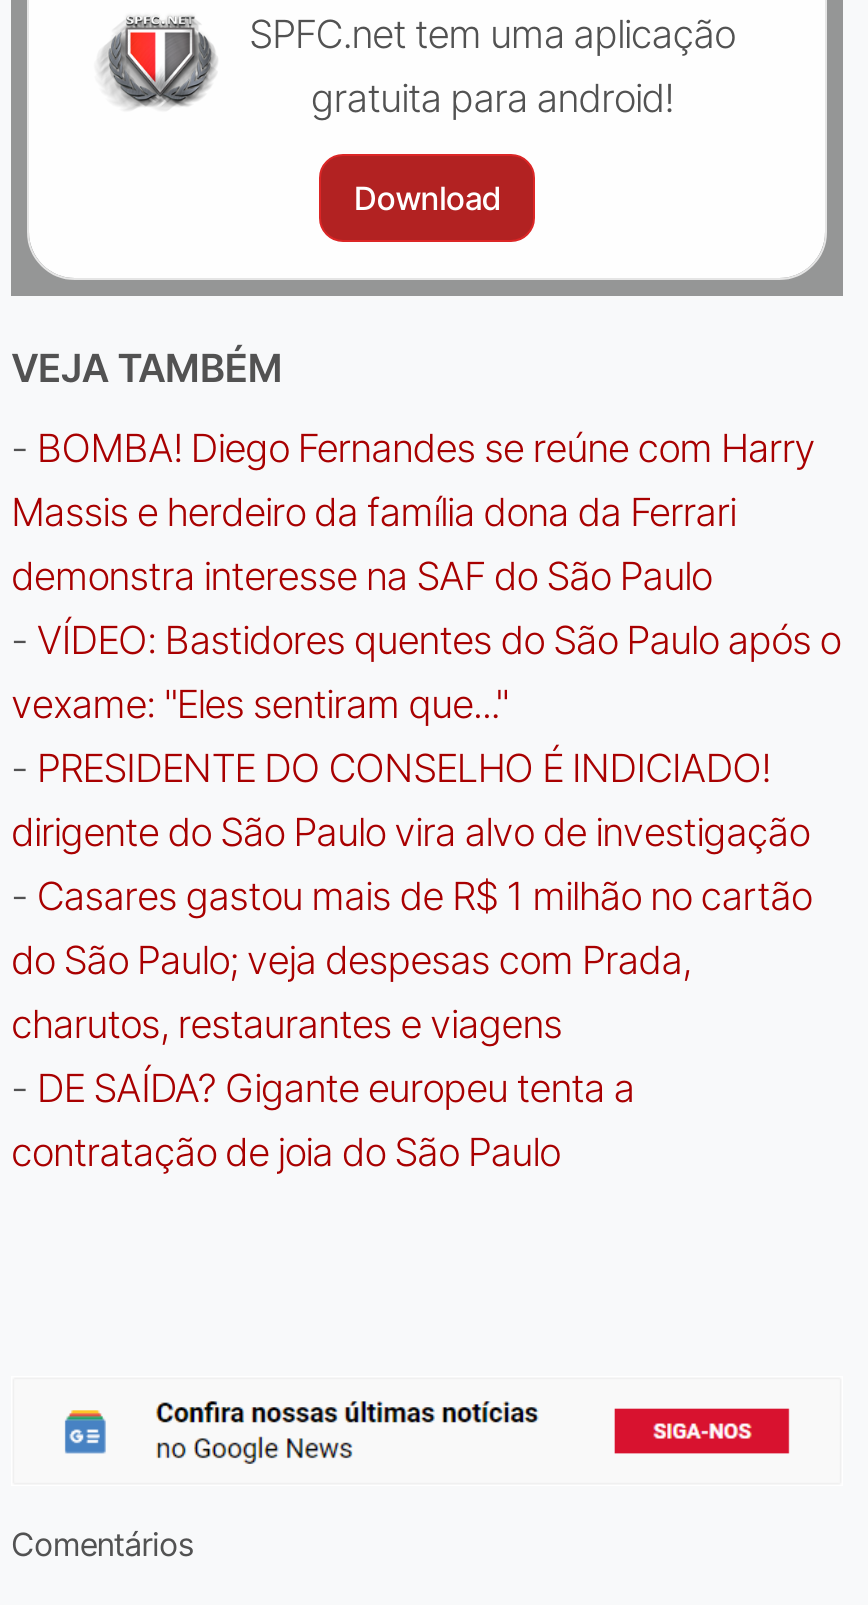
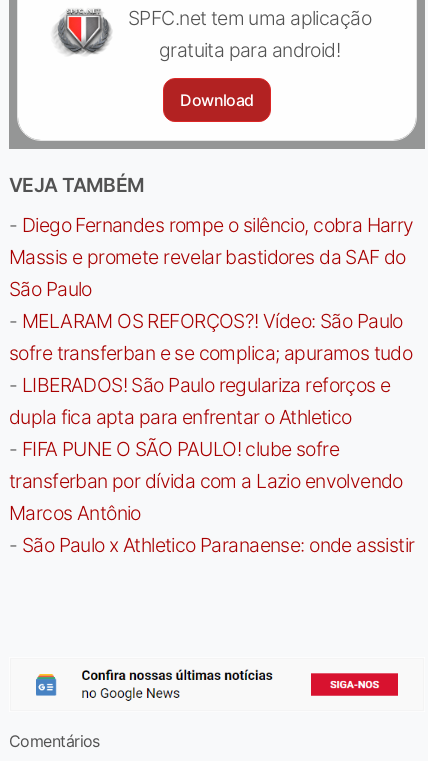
[11,423,840,1175] - BOMBA! Diego Fernandes se reúne com Harry | Massis e herdeiro da família dona da Ferrari | demonstra interesse na SAF do São Paulo | - VÍDEO: Bastidores quentes do São Paulo após o | vexame: "Eles sentiram que..." | - PRESIDENTE DO CONSELHO É INDICIADO! | dirigente do São Paulo vira alvo de investigação | - Casares gastou mais de R$ 1 milhão no cartão | do São Paulo; veja despesas com Prada, | charutos, restaurantes e viagens | - DE SAÍDA? Gigante europeu tenta a | contratação de joia do São Paulo -> [9,213,414,557] - Diego Fernandes rompe o silêncio, cobra Harry | Massis e promete revelar bastidores da SAF do | São Paulo | - MELARAM OS REFORÇOS?! Vídeo: São Paulo | sofre transferban e se complica; apuramos tudo | - LIBERADOS! São Paulo regulariza reforços e | dupla fica apta para enfrentar o Athletico | - FIFA PUNE O SÃO PAULO! clube sofre | transferban por dívida com a Lazio envolvendo | Marcos Antônio | - São Paulo x Athletico Paranaense: onde assistir

